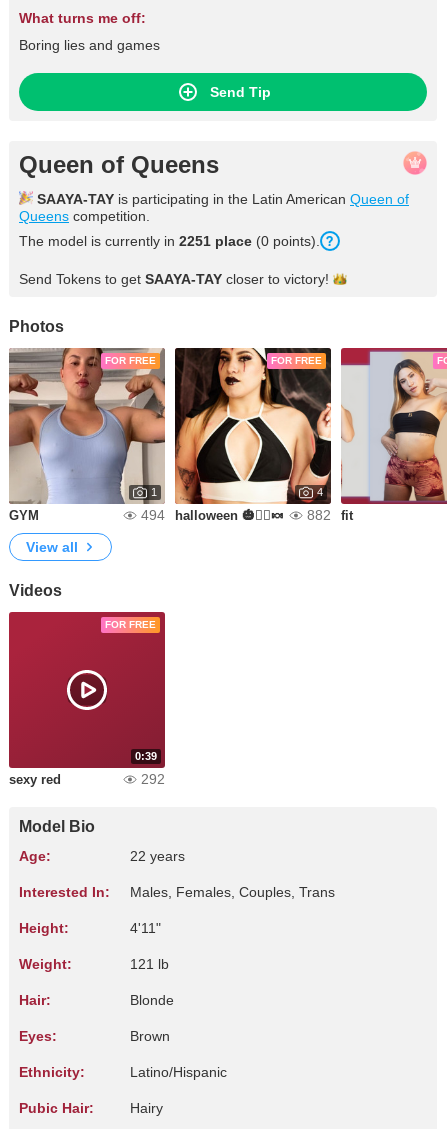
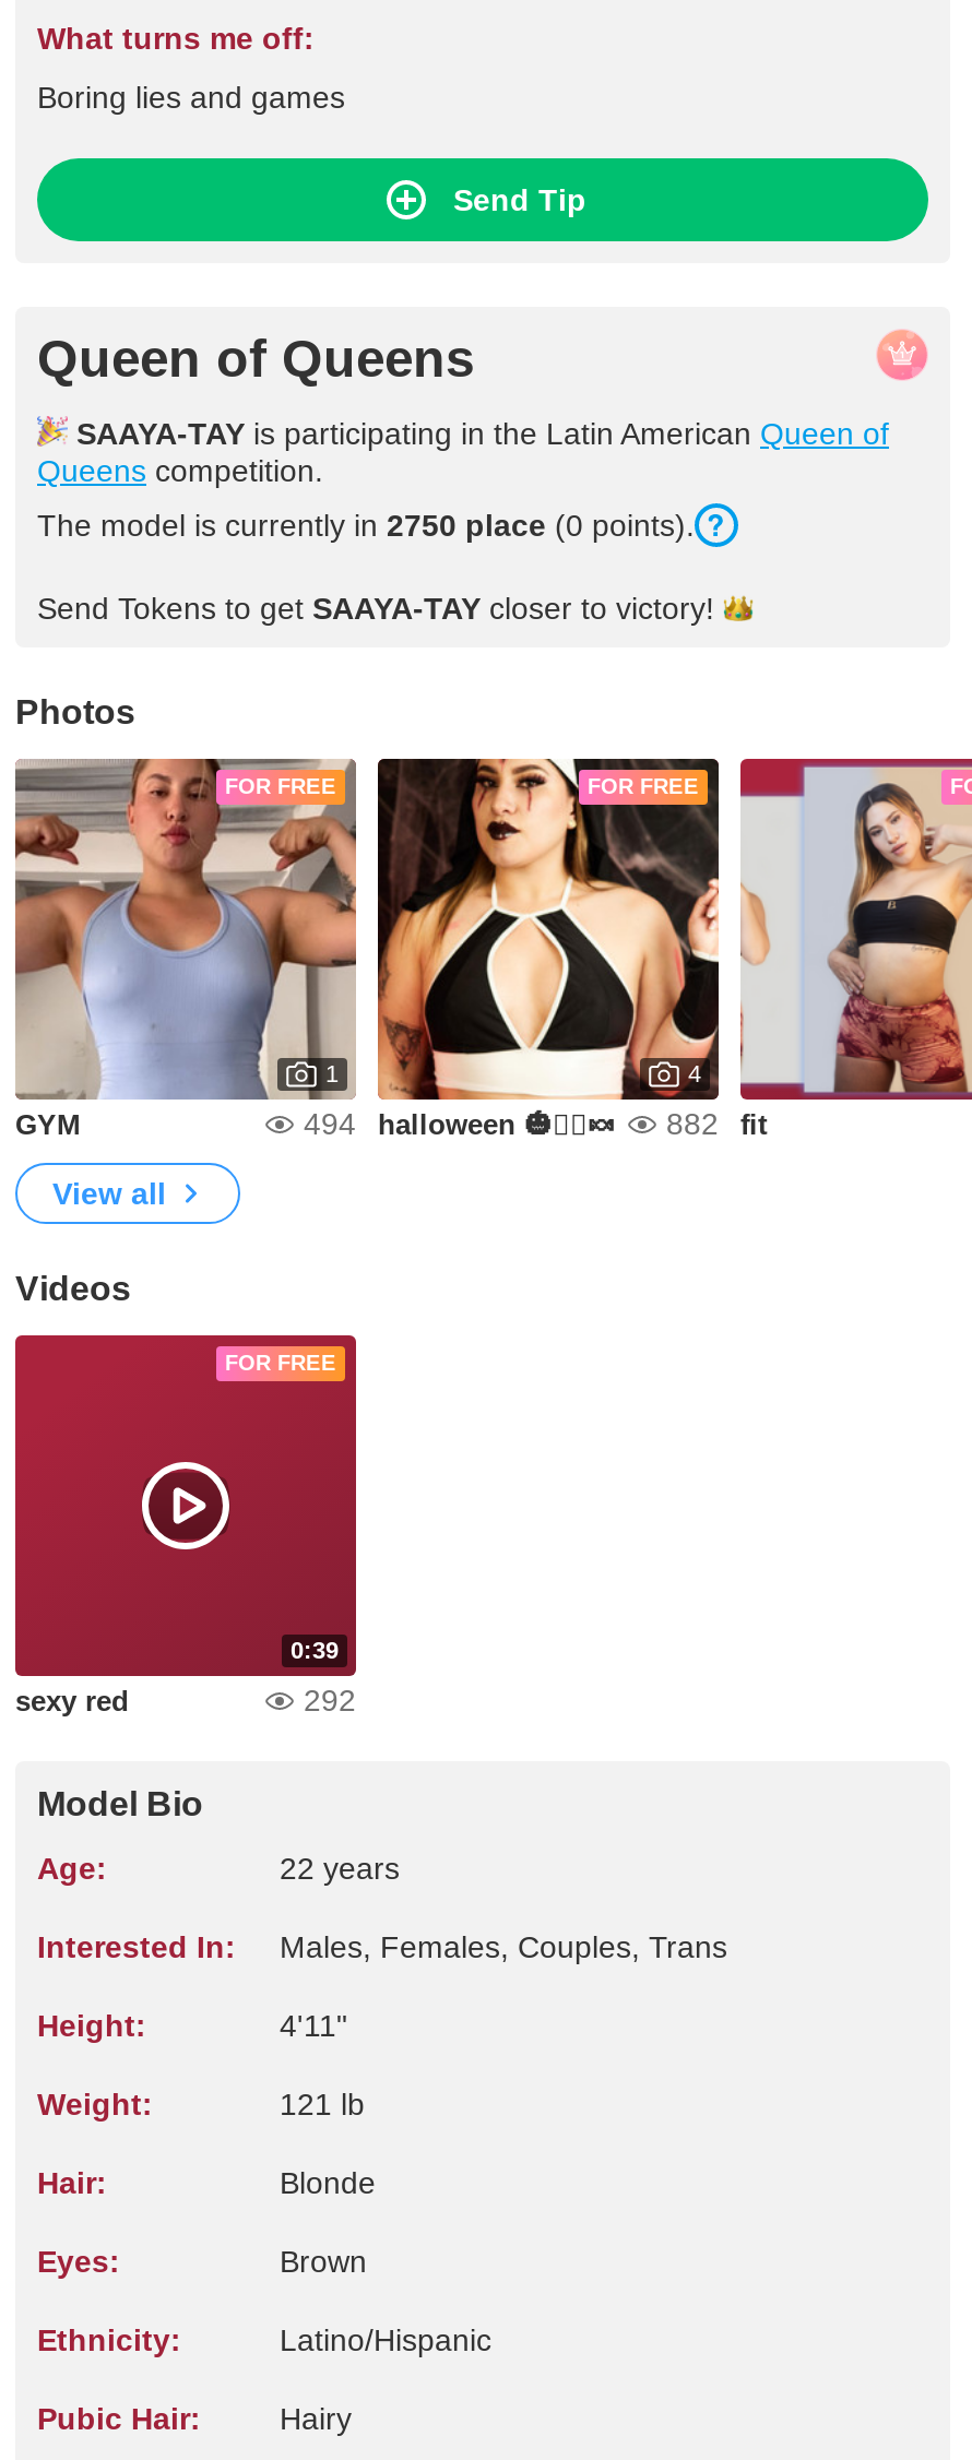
[19,233,320,249] The model is currently in 2251 place (0 points). -> [37,508,695,543] The model is currently in 2750 place (0 points).

